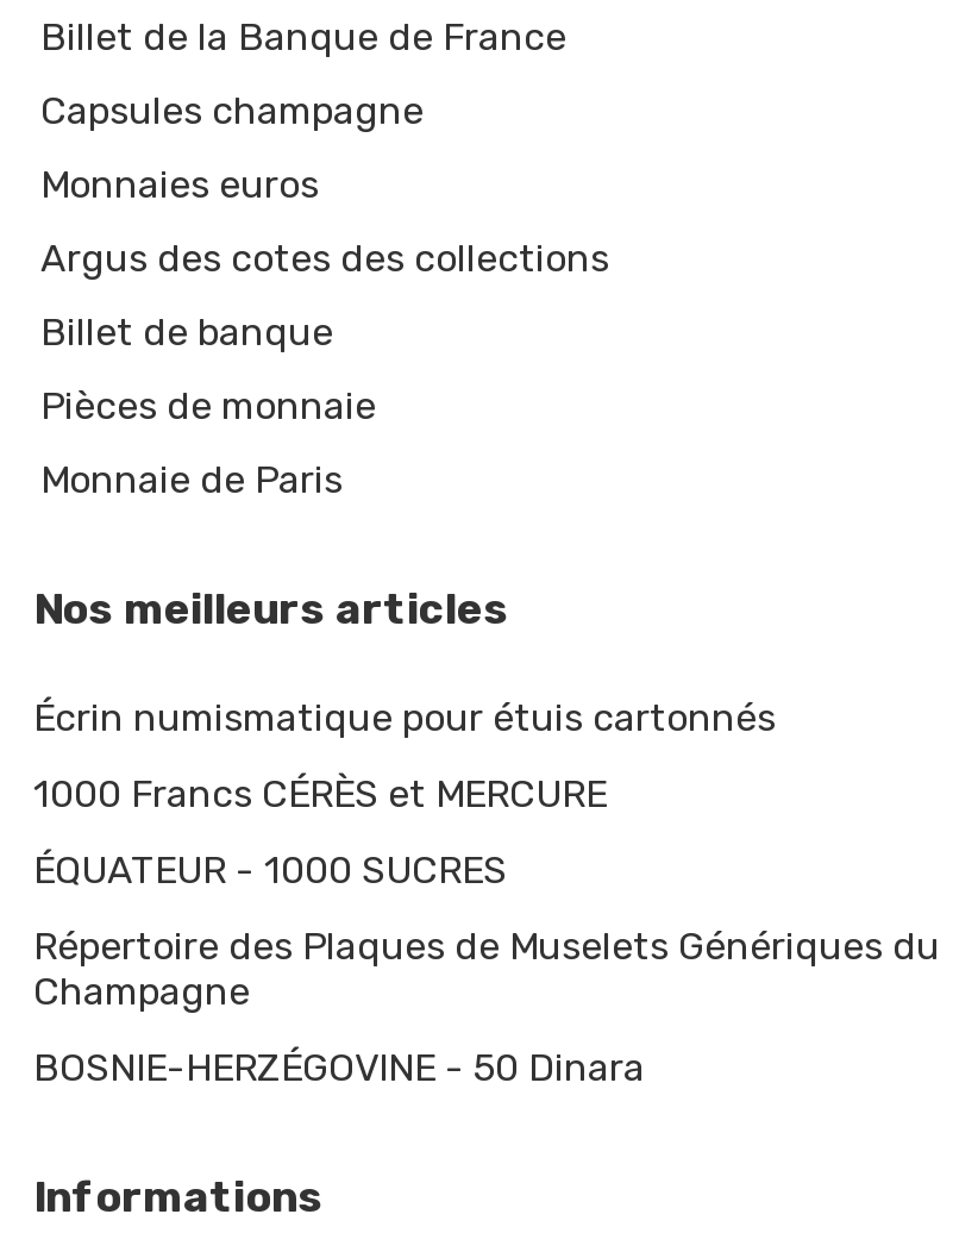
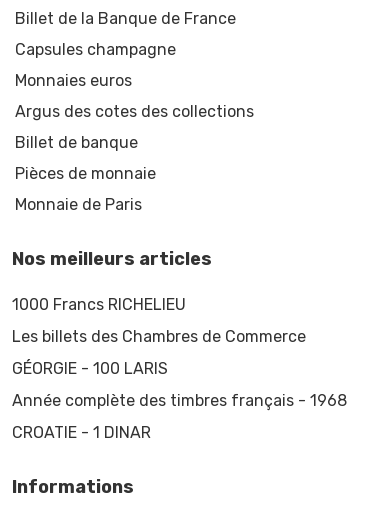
[33,694,776,739] Écrin numismatique pour étuis cartonnés -> [12,295,186,314] 1000 Francs RICHELIEU
[33,770,607,815] 1000 Francs CÉRÈS et MERCURE -> [12,327,306,346] Les billets des Chambres de Commerce
[33,846,507,892] ÉQUATEUR - 1000 SUCRES -> [12,359,168,378] GÉORGIE - 100 LARIS
[33,923,940,1013] Répertoire des Plaques de Muselets Génériques du | Champagne -> [12,391,347,410] Année complète des timbres français - 1968
[33,1044,645,1089] BOSNIE-HERZÉGOVINE - 50 Dinara -> [12,423,151,442] CROATIE - 1 DINAR

